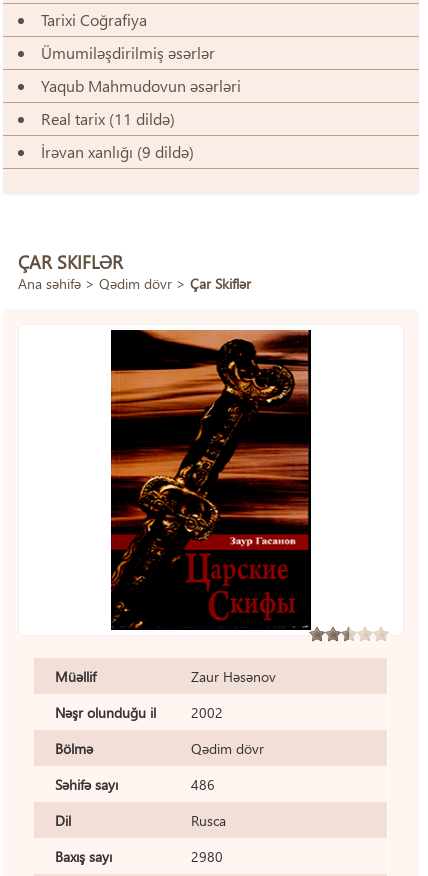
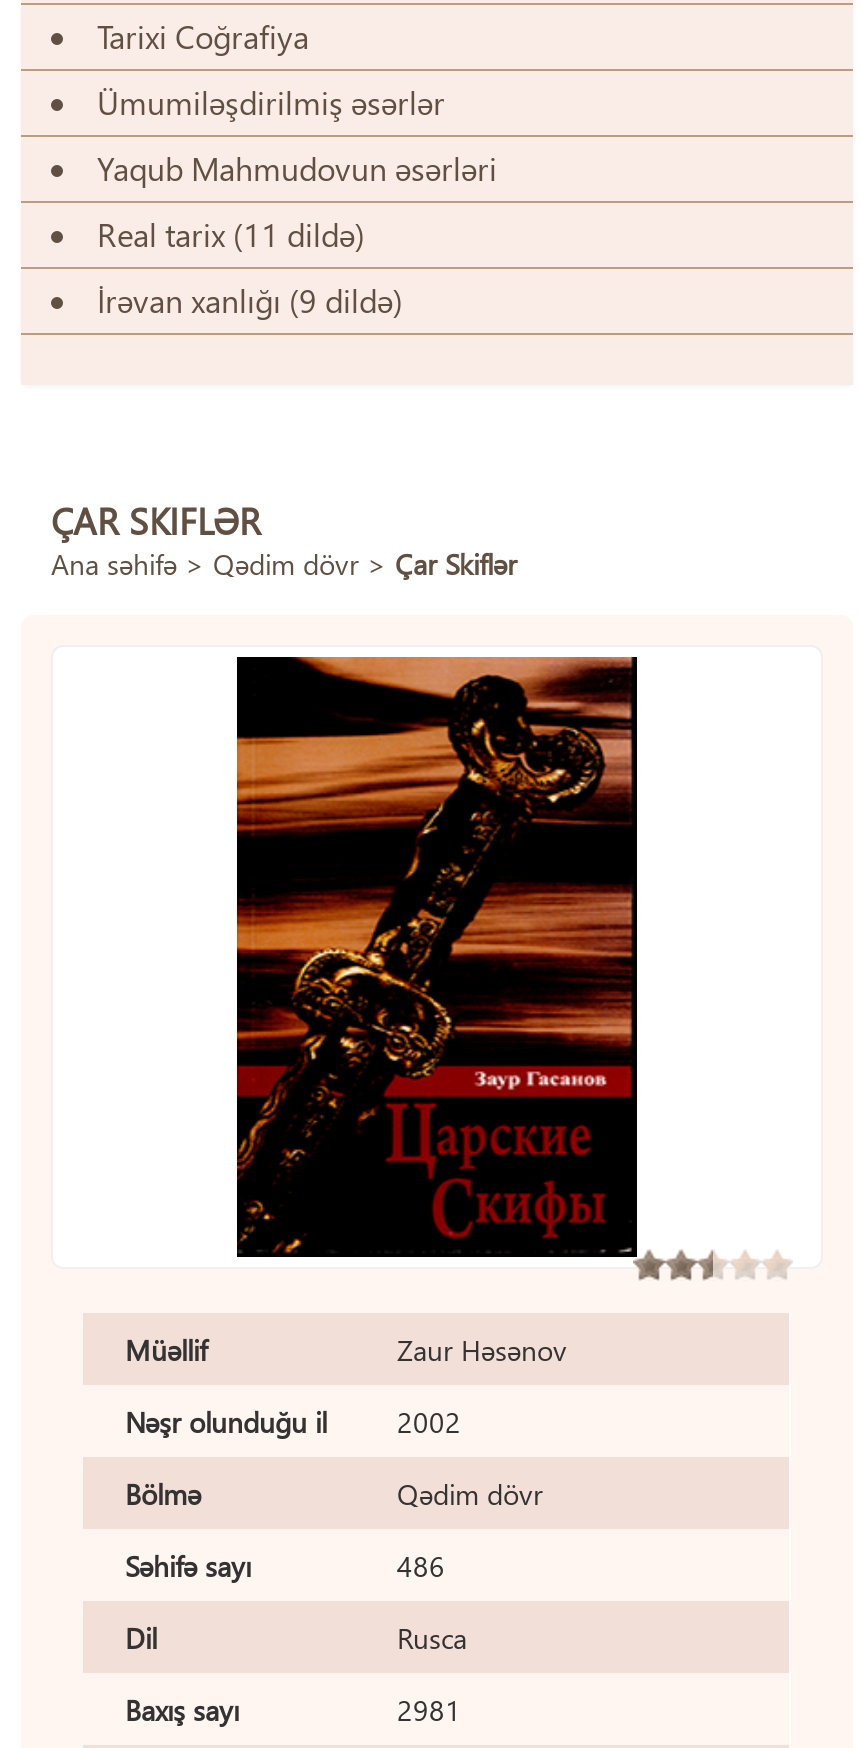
[191,847,223,866] 2980 -> [397,1691,461,1729] 2981

